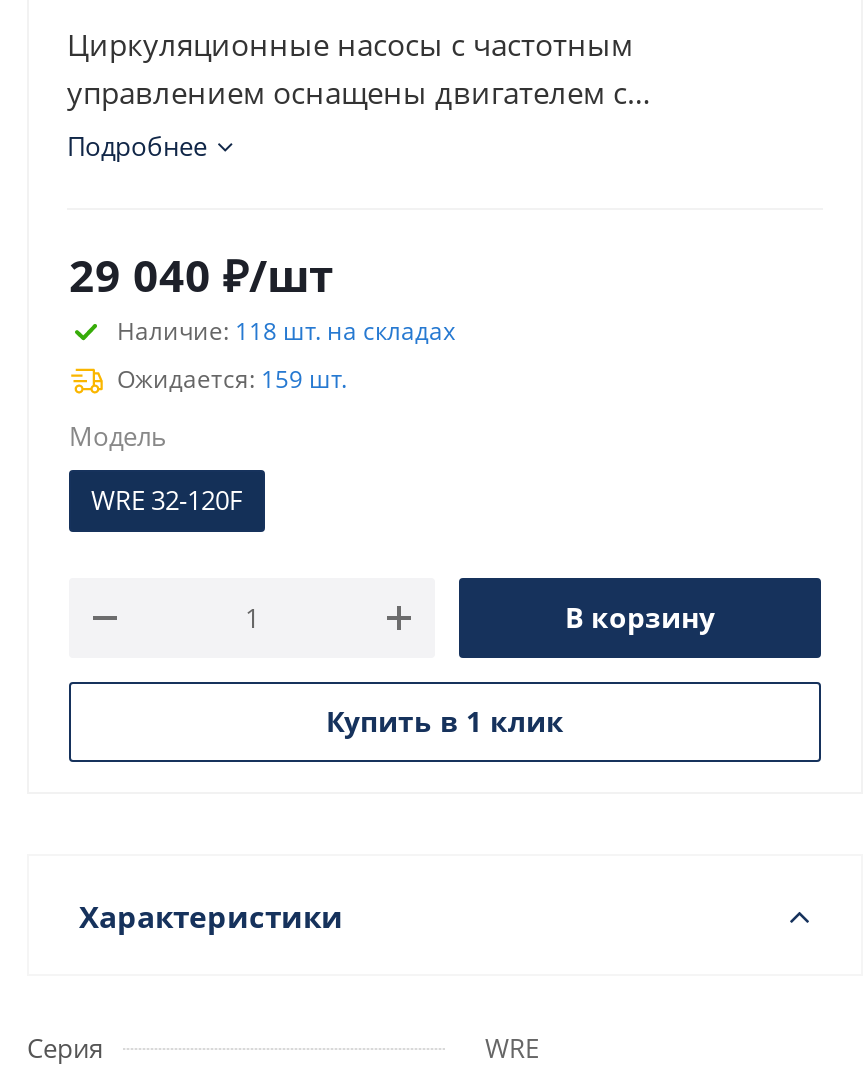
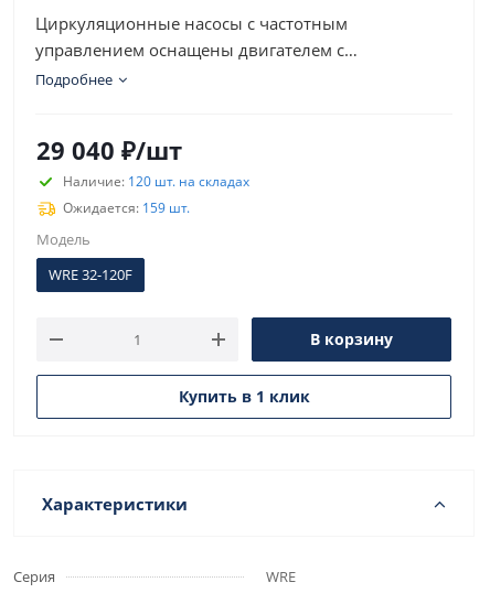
[117,314,455,348] Наличие: 118 шт. на складах -> [63,172,249,191] Наличие: 120 шт. на складах

